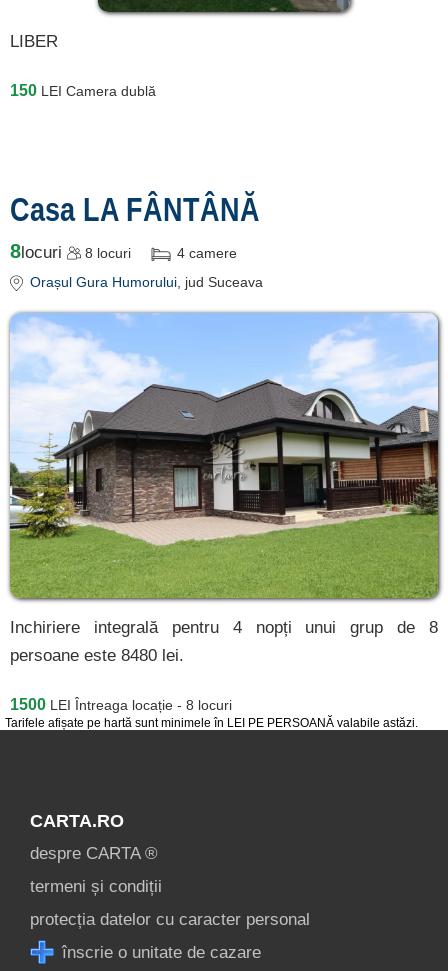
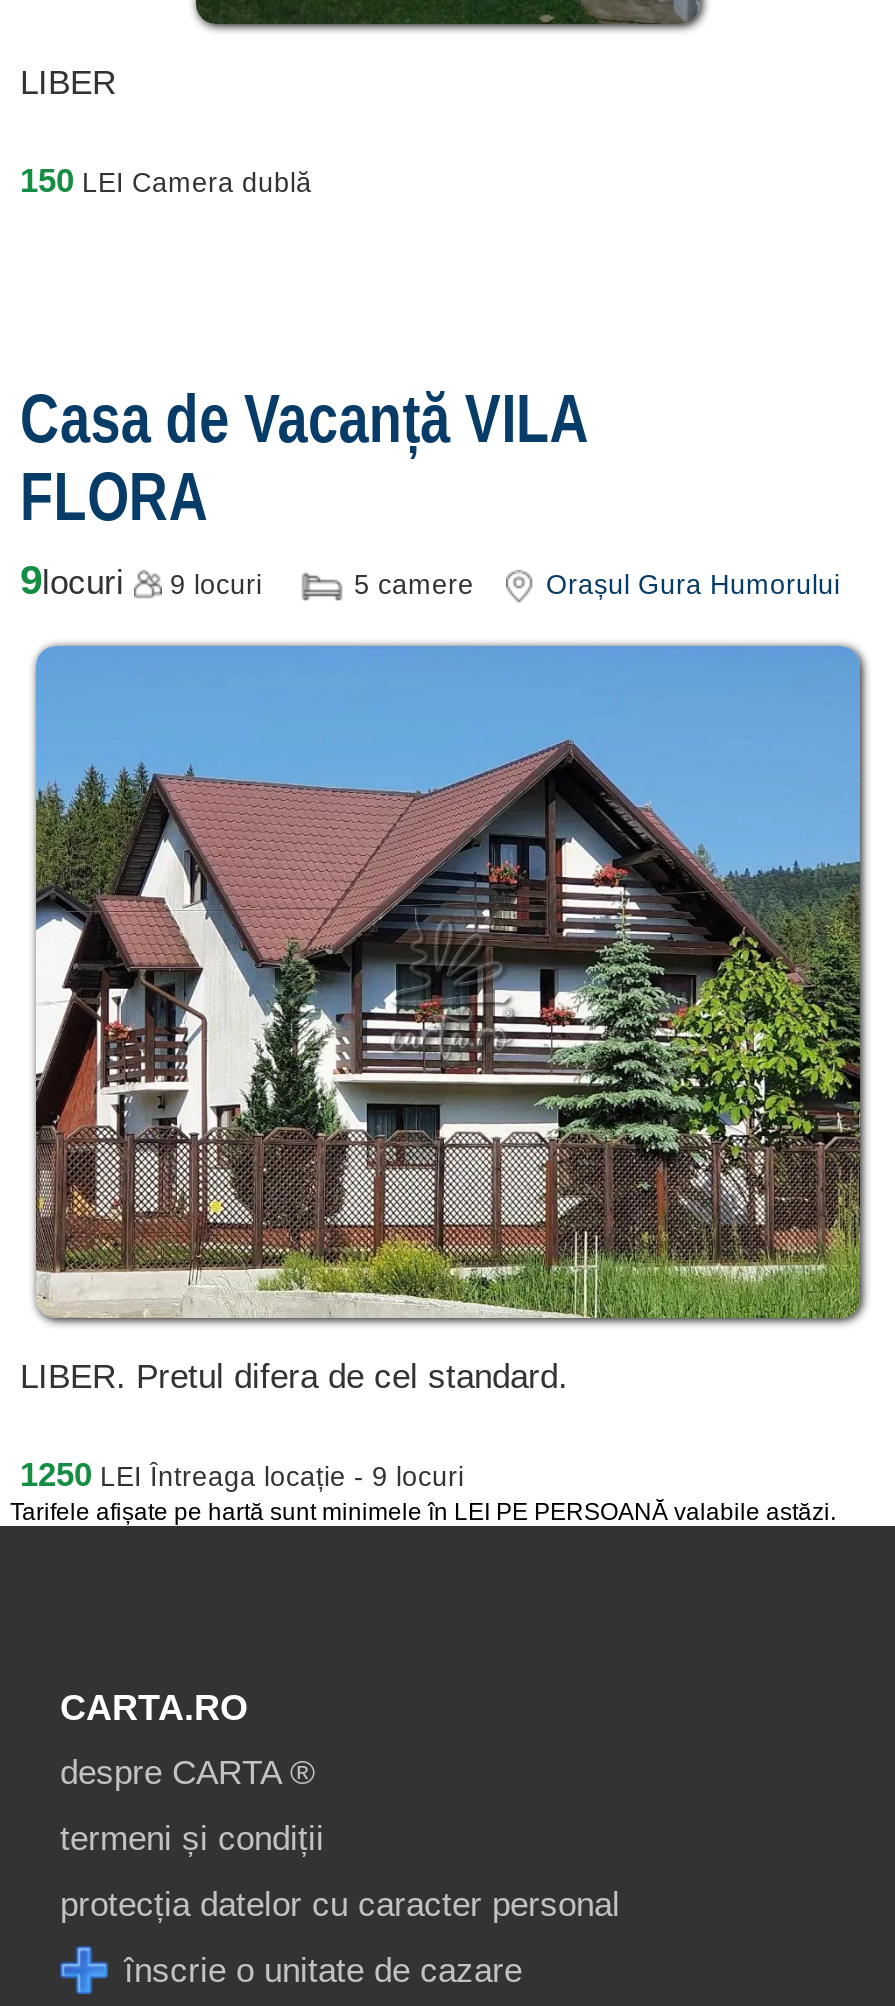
[10,190,263,290] Casa LA FÂNTÂNĂ | 8locuri | 8 locuri | 4 camere | Orașul Gura Humorului, jud Suceava -> [20,380,840,602] Casa de Vacanță VILA | FLORA | 9locuri | 9 locuri | 5 camere | Orașul Gura Humorului
[8,311,442,611] [image] -> [18,628,882,1222] [image]
[10,618,438,713] Inchiriere integrală pentru 4 nopți unui grup de 8 | persoane este 8480 lei. | 1500 LEI Întreaga locație - 8 locuri -> [20,1358,568,1492] LIBER. Pretul difera de cel standard. | 1250 LEI Întreaga locație - 9 locuri

